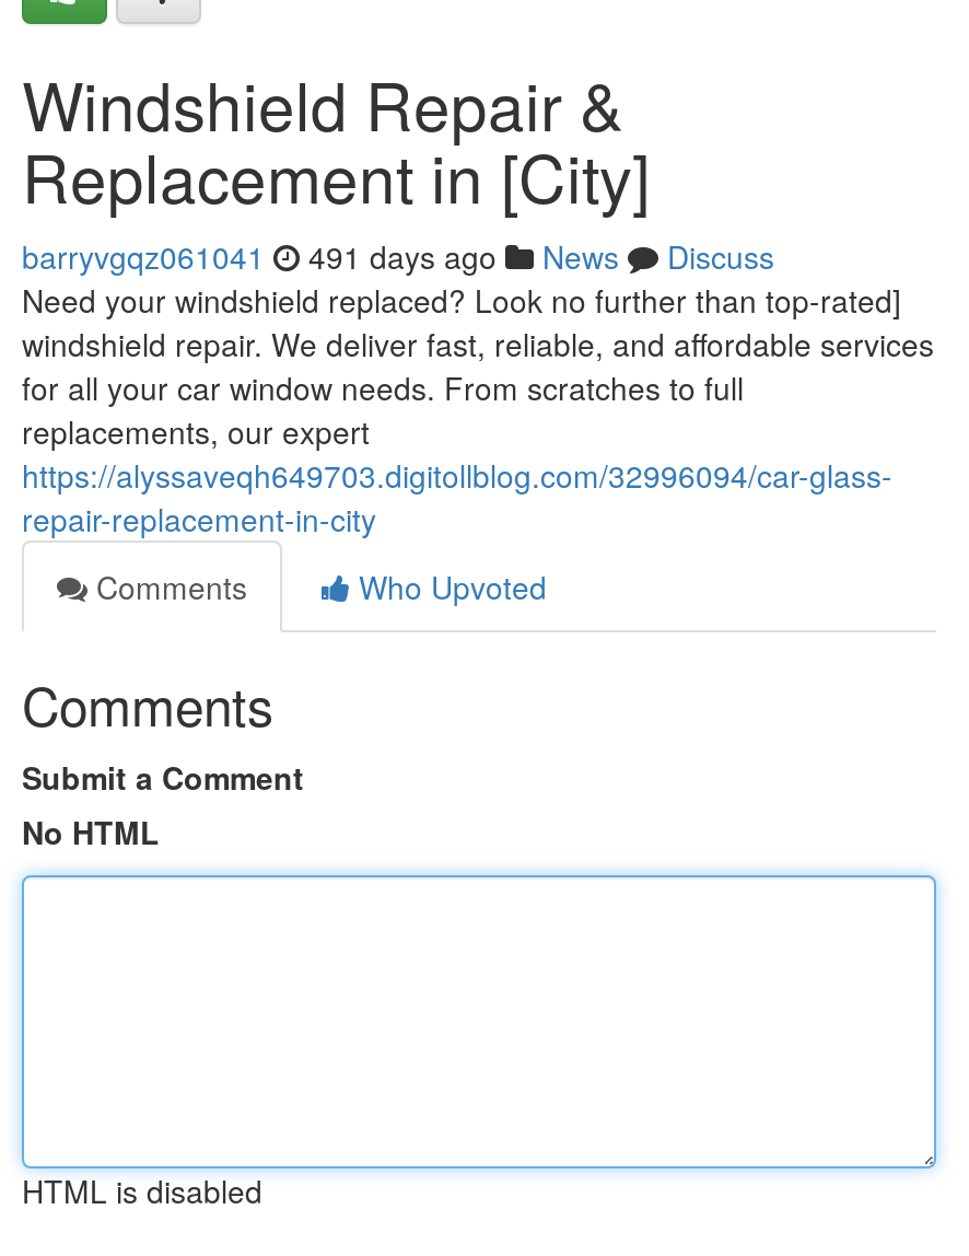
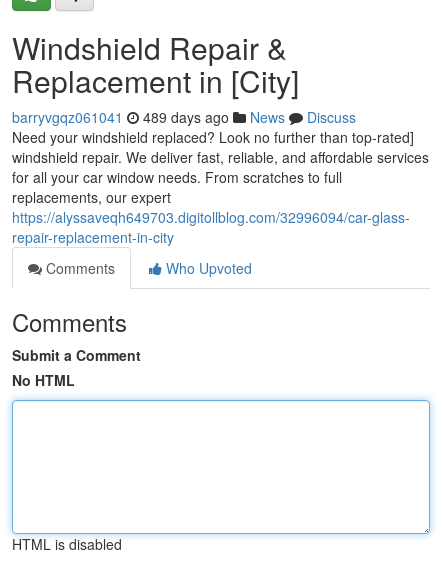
[22,234,774,278] barryvgqz061041 491 days ago News Discuss -> [12,107,356,127] barryvgqz061041 489 days ago News Discuss

